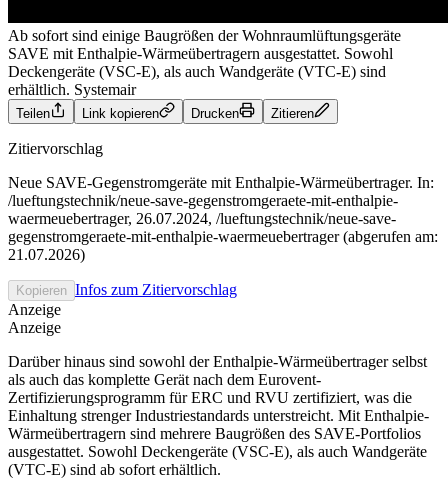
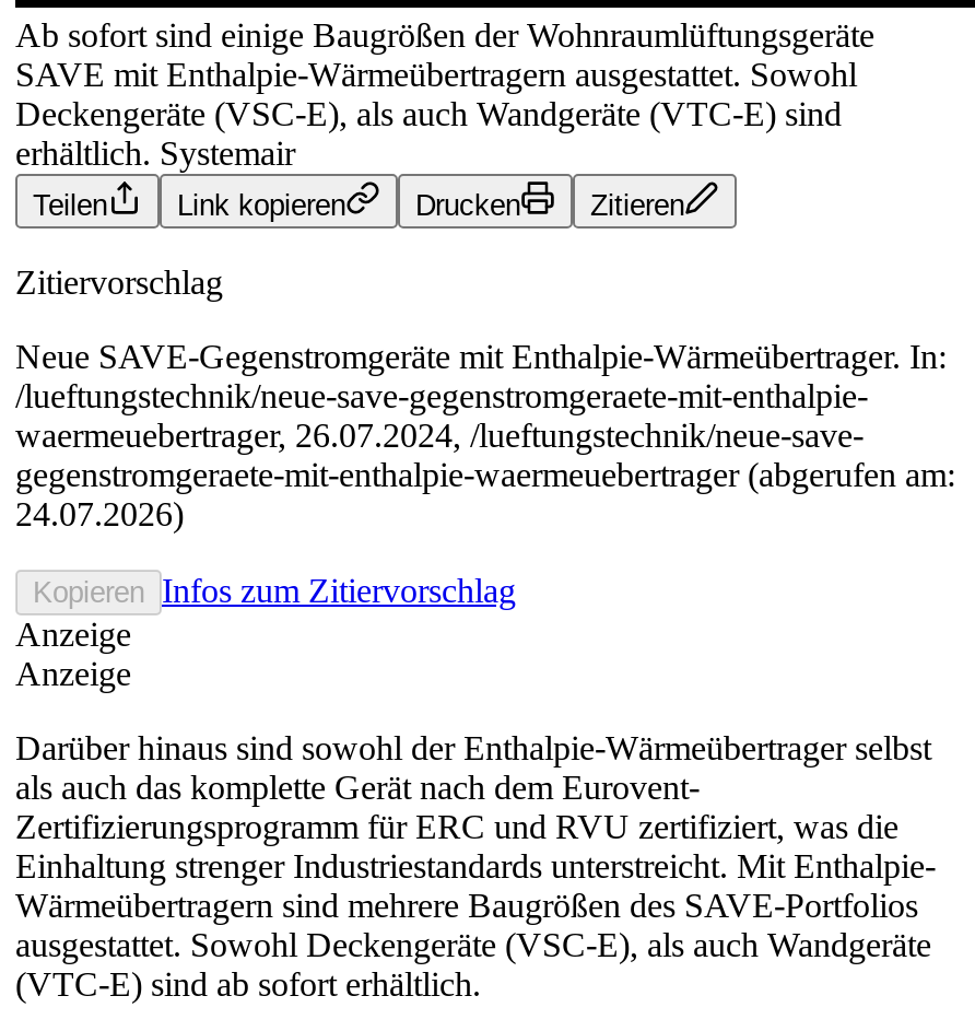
[8,246,85,263] 21.07.2026) -> [15,495,184,532] 24.07.2026)

